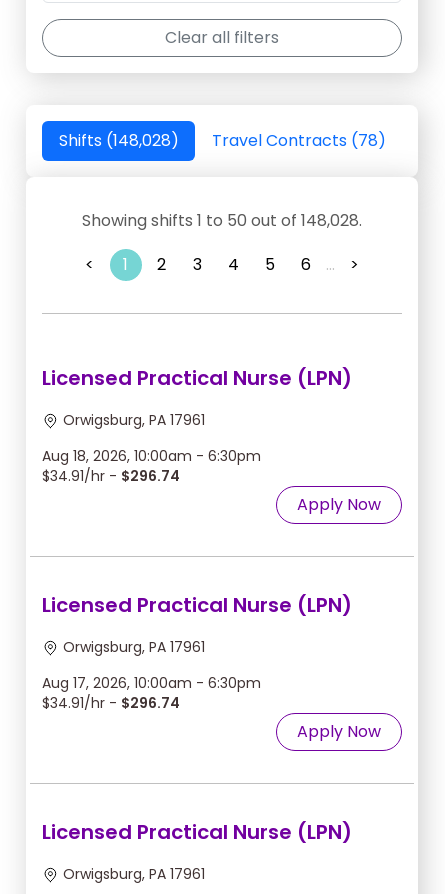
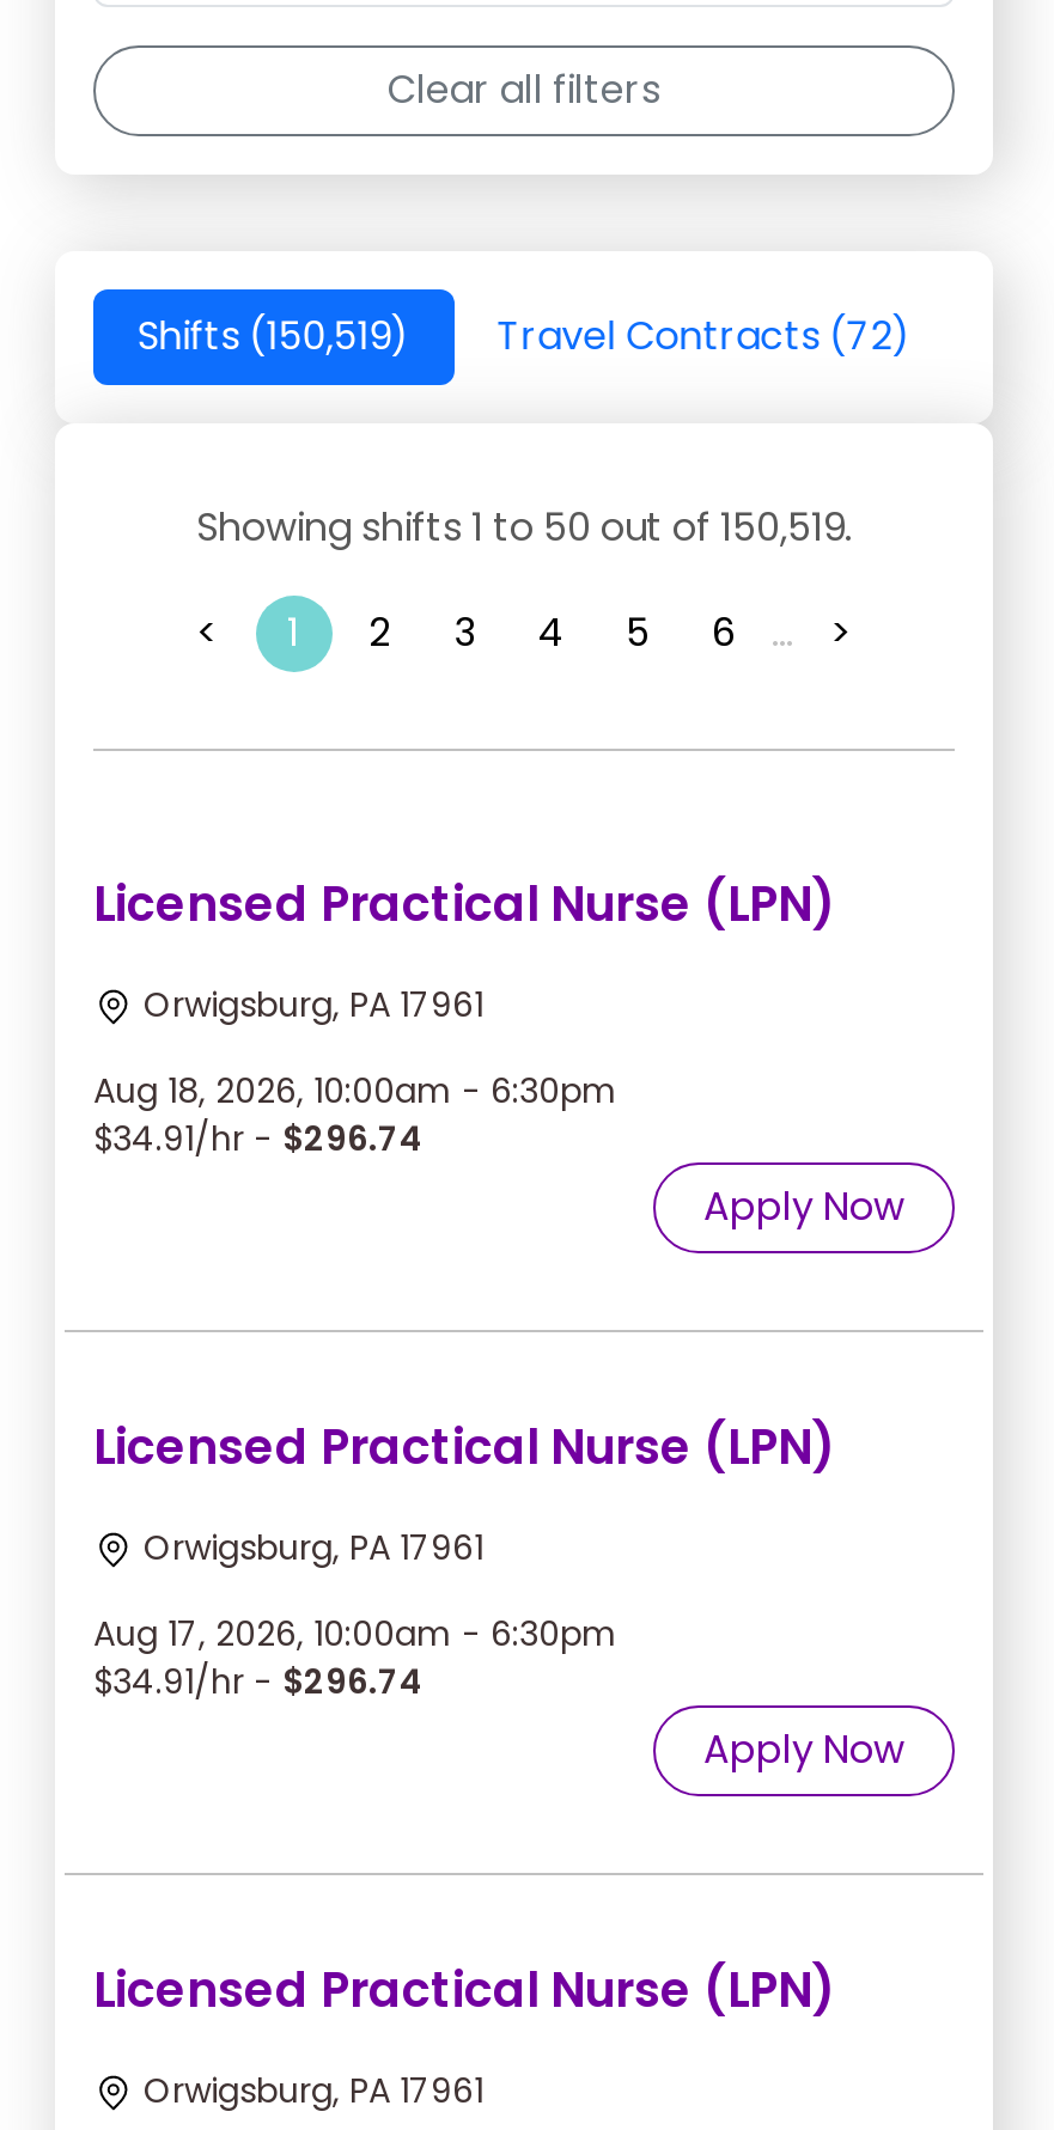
[58,129,178,152] Shifts (148,028) -> [137,309,410,364] Shifts (150,519)
[211,129,385,152] Travel Contracts (78) -> [497,309,911,364] Travel Contracts (72)
[82,209,362,232] Showing shifts 1 to 50 out of 148,028. -> [196,500,852,555] Showing shifts 1 to 50 out of 150,519.

